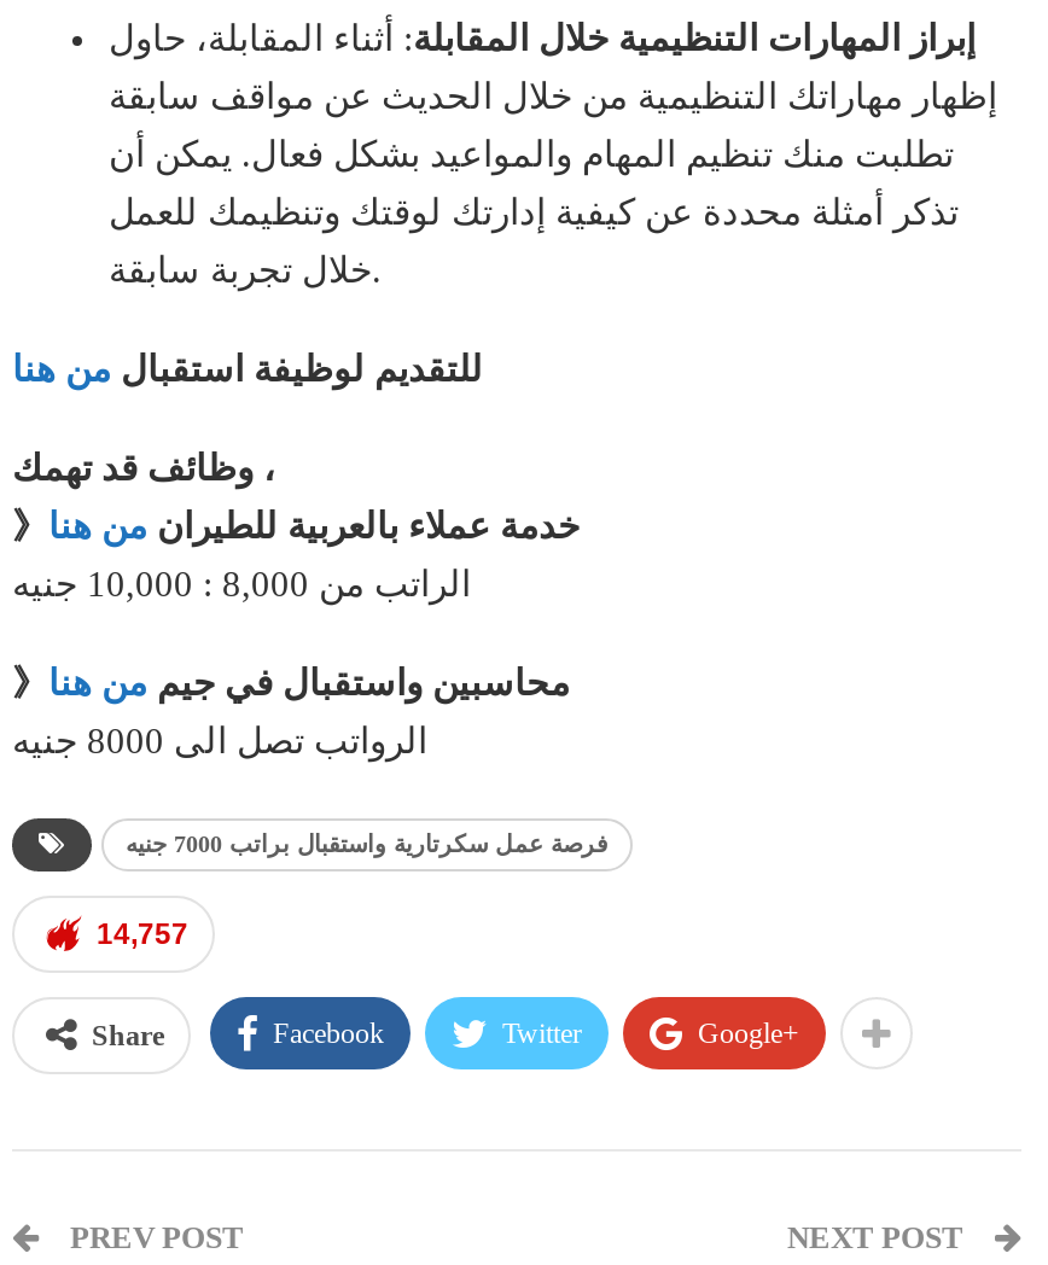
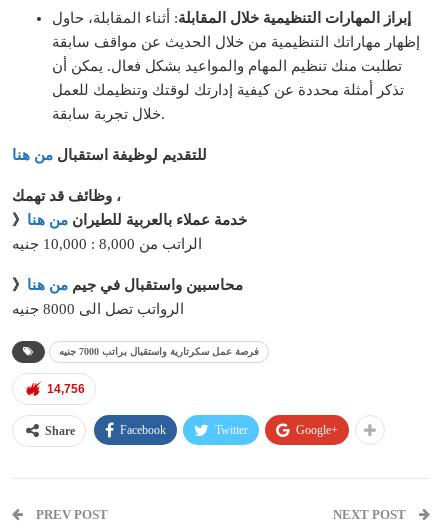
[97,916,188,950] 14,757 -> [47,381,85,395] 14,756

